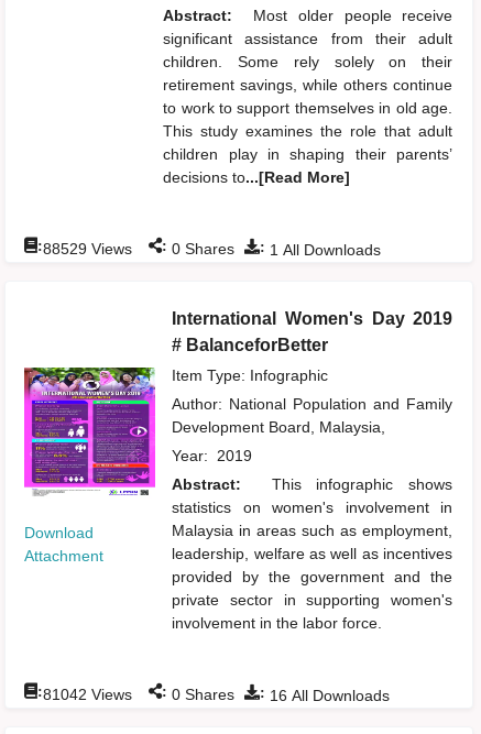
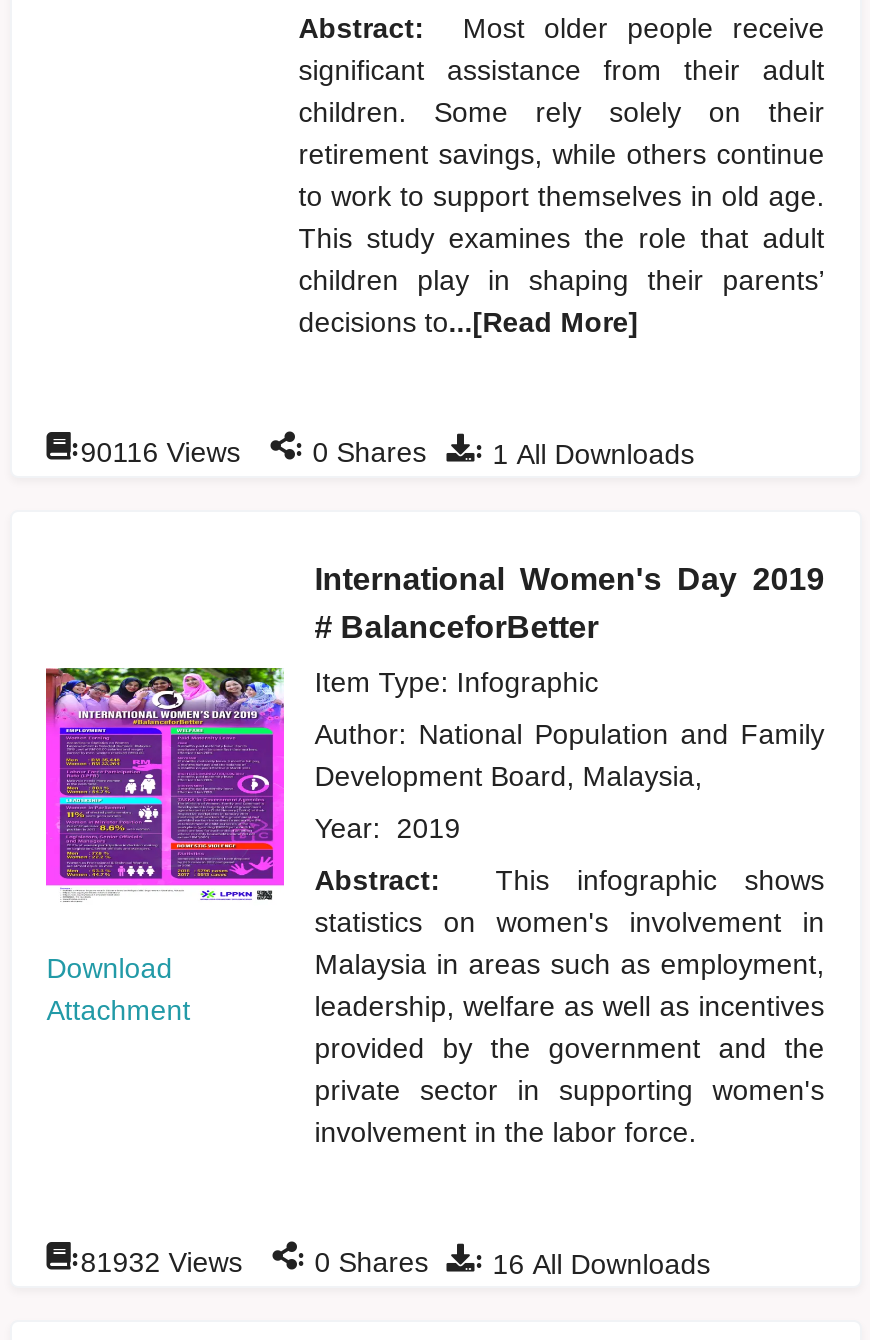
[38,237,381,258] :88529 Views : 0 Shares : 1 All Downloads -> [70,432,694,470] :90116 Views : 0 Shares : 1 All Downloads
[38,683,390,704] :81042 Views : 0 Shares : 16 All Downloads -> [70,1242,710,1280] :81932 Views : 0 Shares : 16 All Downloads

